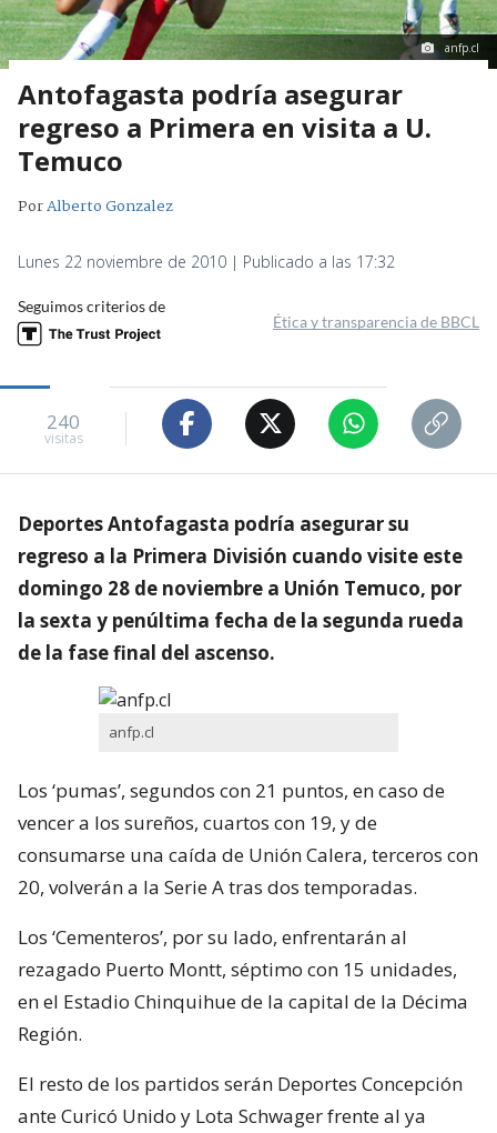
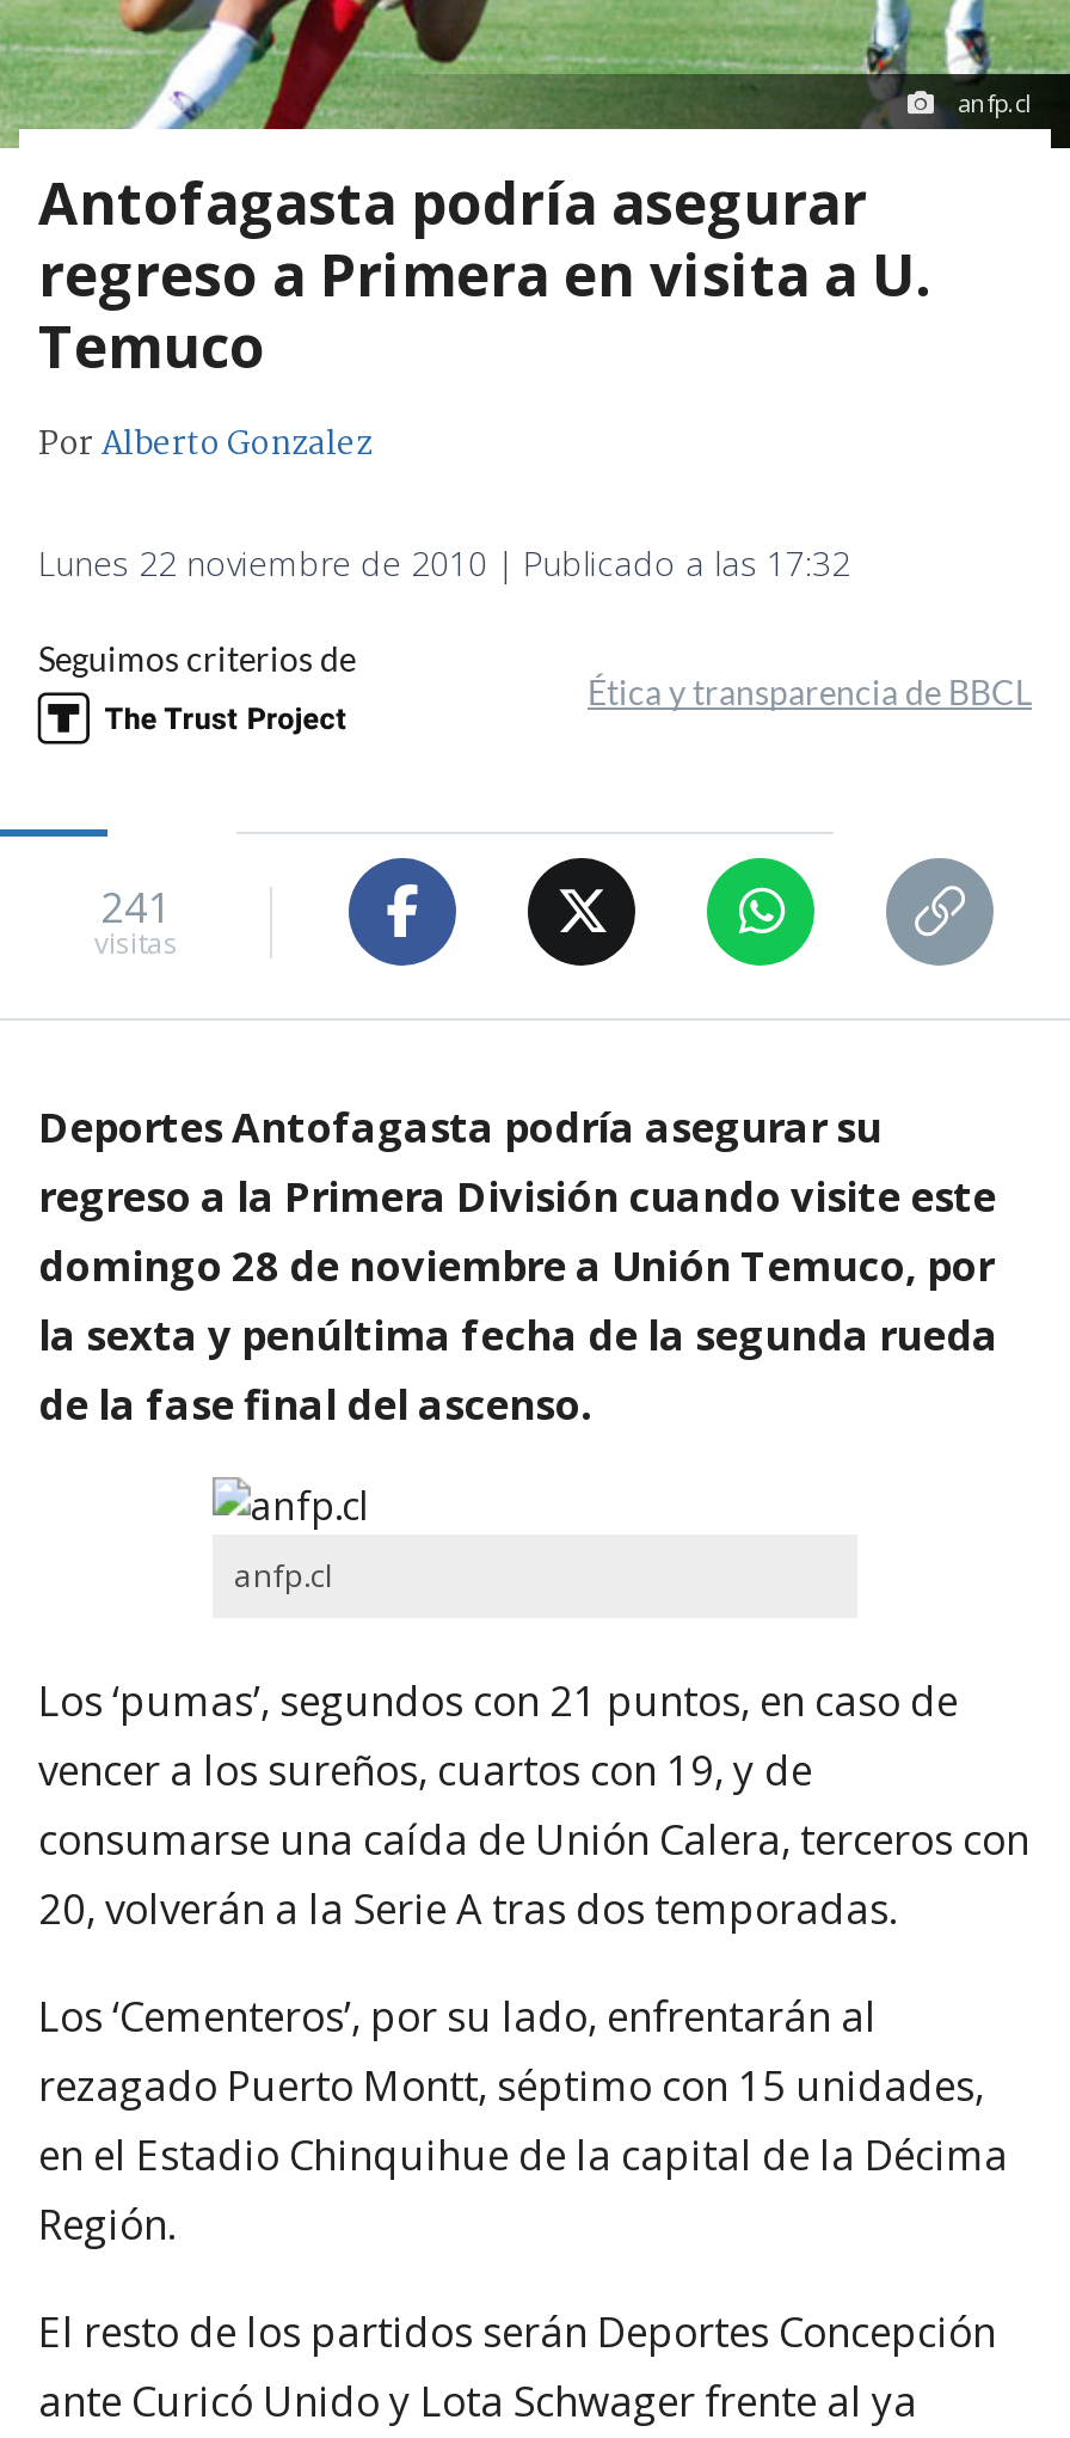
[47,409,80,435] 240 -> [100,880,172,935] 241

